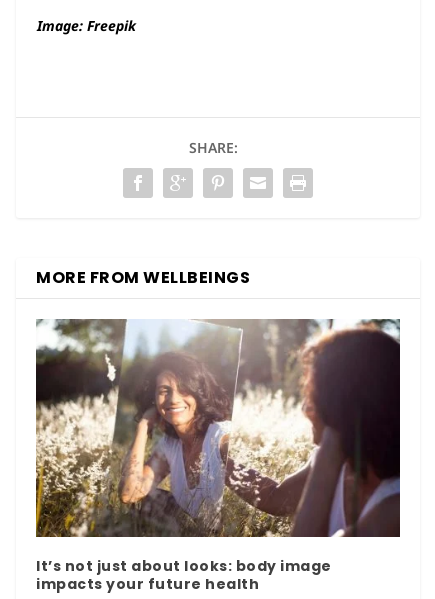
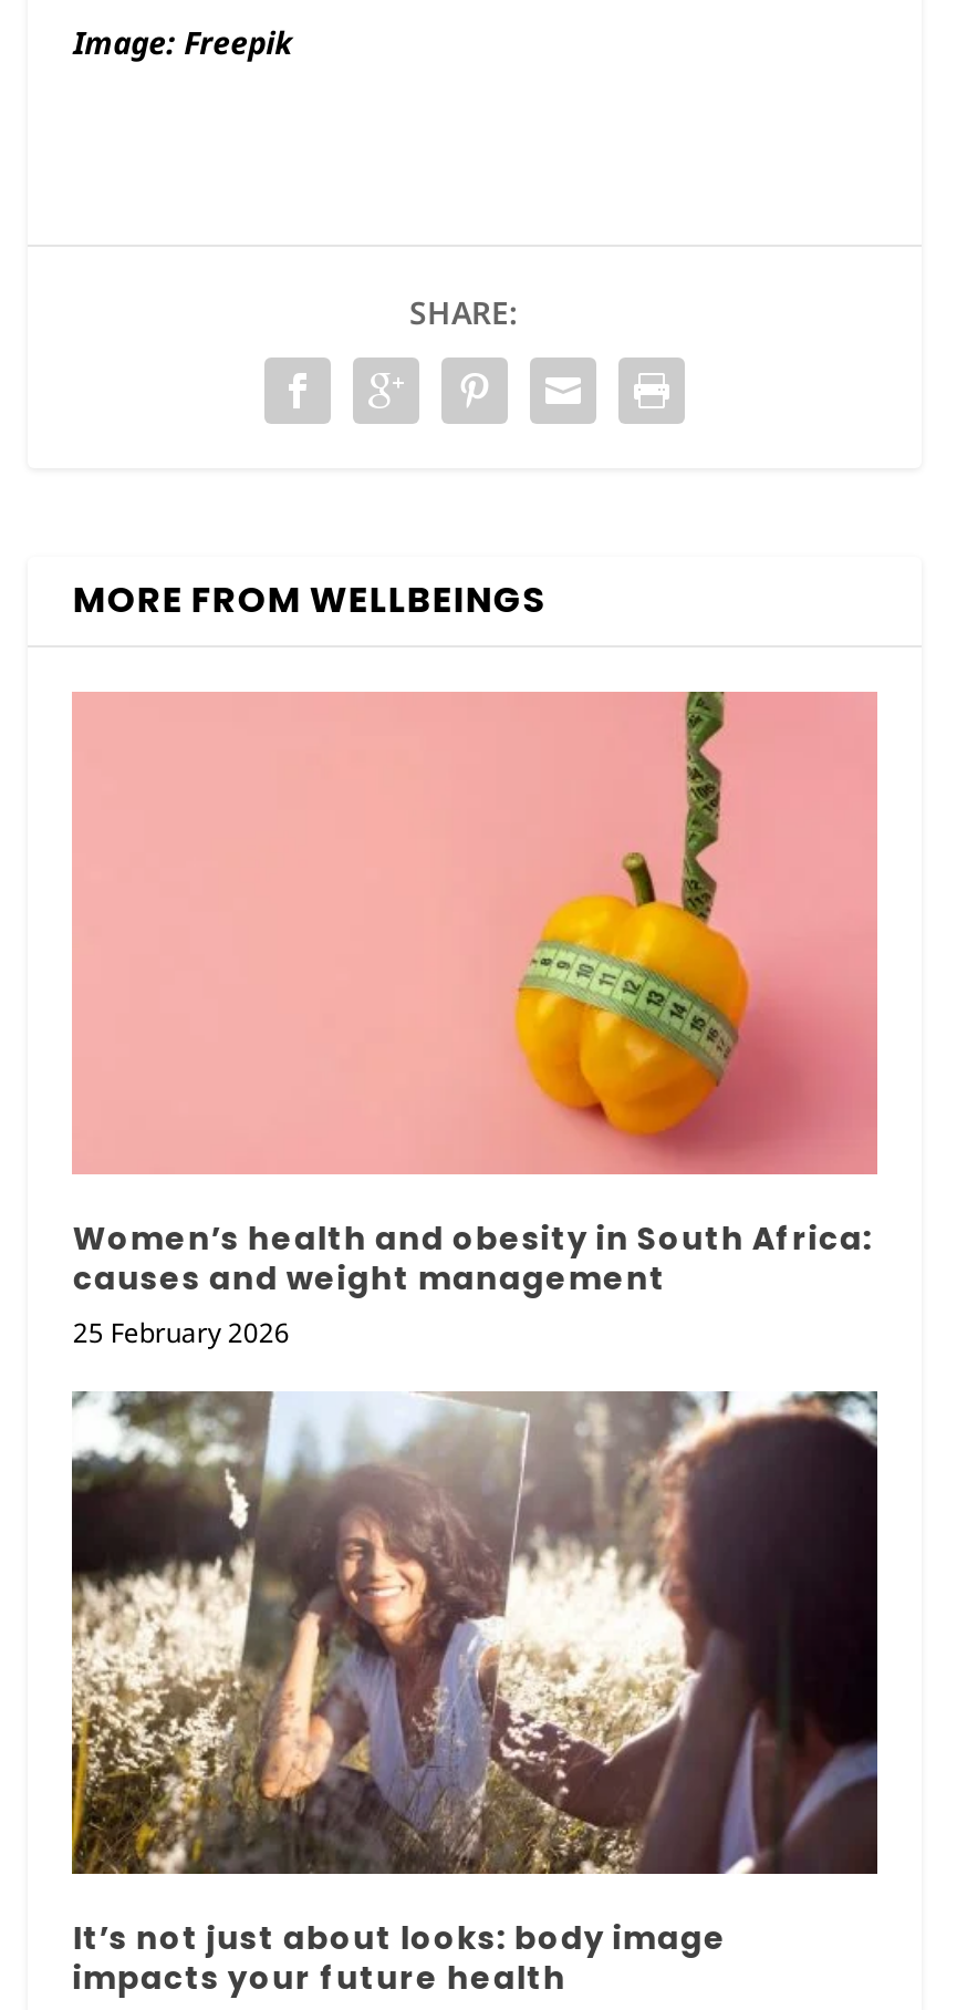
none -> [72,690,877,1352] [image] | Women’s health and obesity in South Africa: | causes and weight management | 25 February 2026

